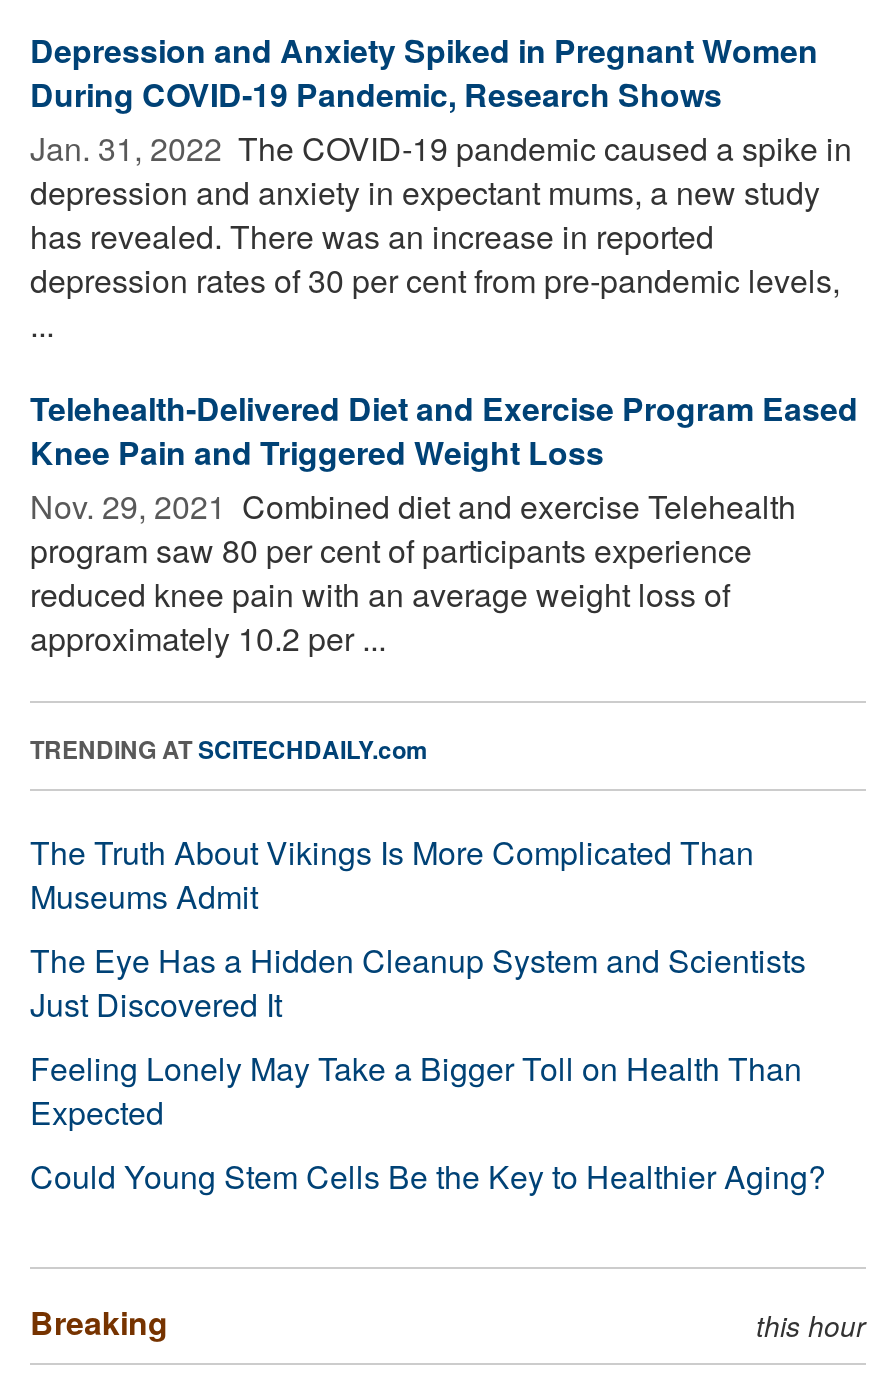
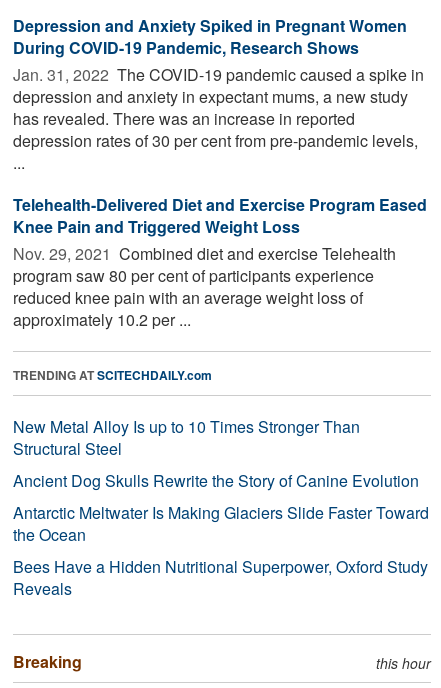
[30,829,826,1199] The Truth About Vikings Is More Complicated Than | Museums Admit | The Eye Has a Hidden Cleanup System and Scientists | Just Discovered It | Feeling Lonely May Take a Bigger Toll on Health Than | Expected | Could Young Stem Cells Be the Key to Healthier Aging? -> [13,415,429,600] New Metal Alloy Is up to 10 Times Stronger Than | Structural Steel | Ancient Dog Skulls Rewrite the Story of Canine Evolution | Antarctic Meltwater Is Making Glaciers Slide Faster Toward | the Ocean | Bees Have a Hidden Nutritional Superpower, Oxford Study | Reveals

